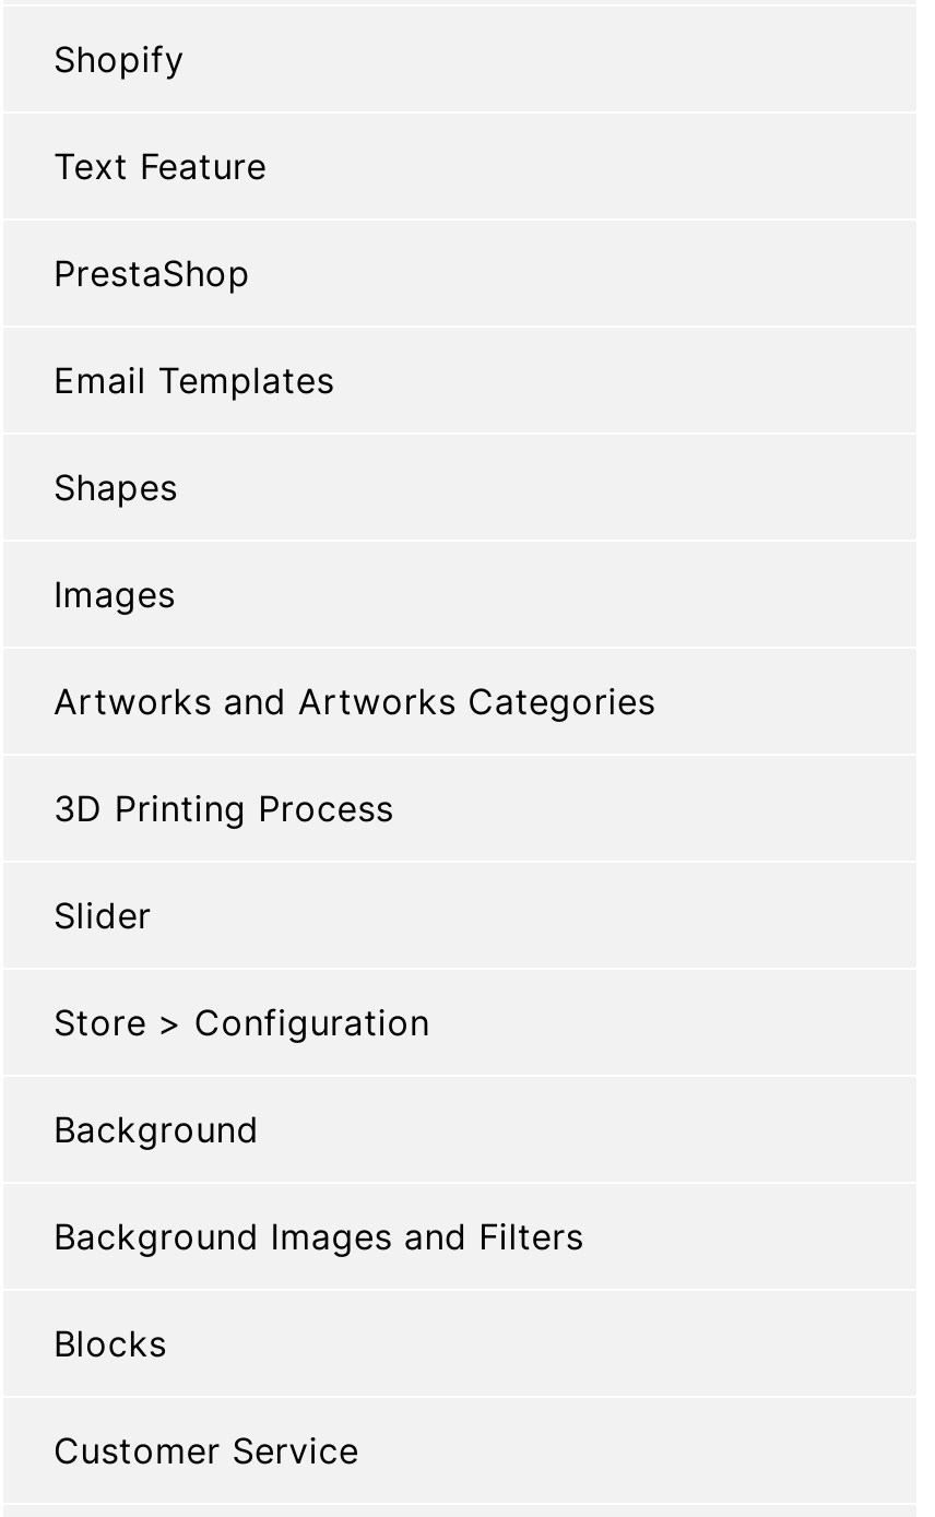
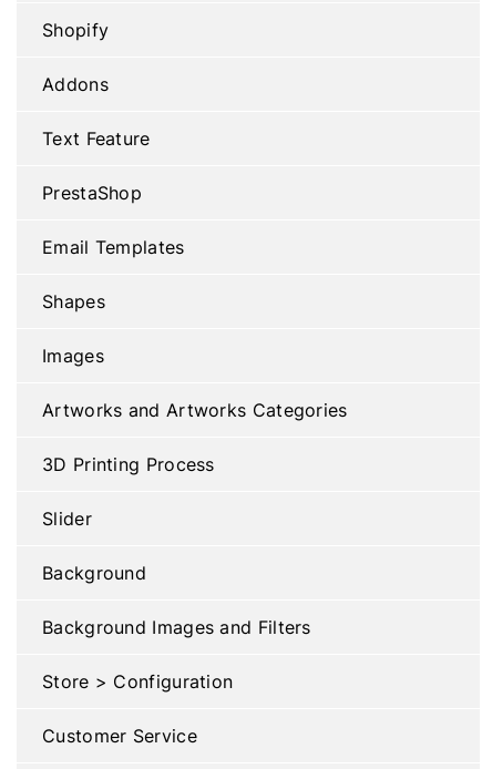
none -> [42,71,108,96] Addons
moved [54,141,656,938] -> [42,126,347,530]: Text Feature | PrestaShop | Email Templates | Shapes | Images | Artworks and Artworks Categories | 3D Printing Process | Slider
moved [54,997,430,1045] -> [42,669,233,693]: Store > Configuration
[54,1318,167,1366] Blocks -> none

